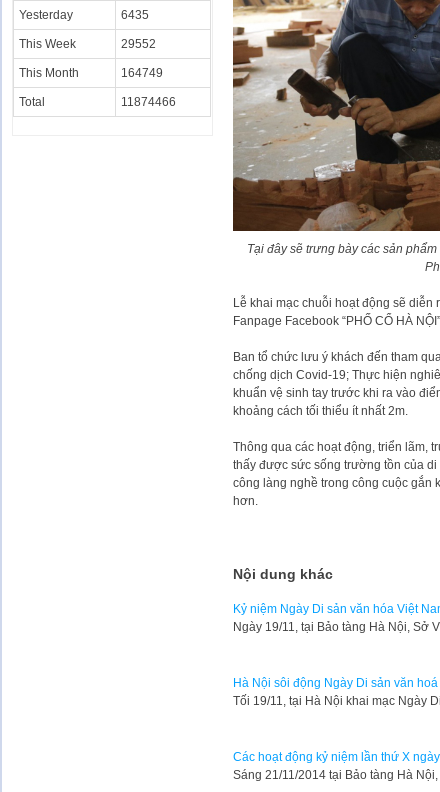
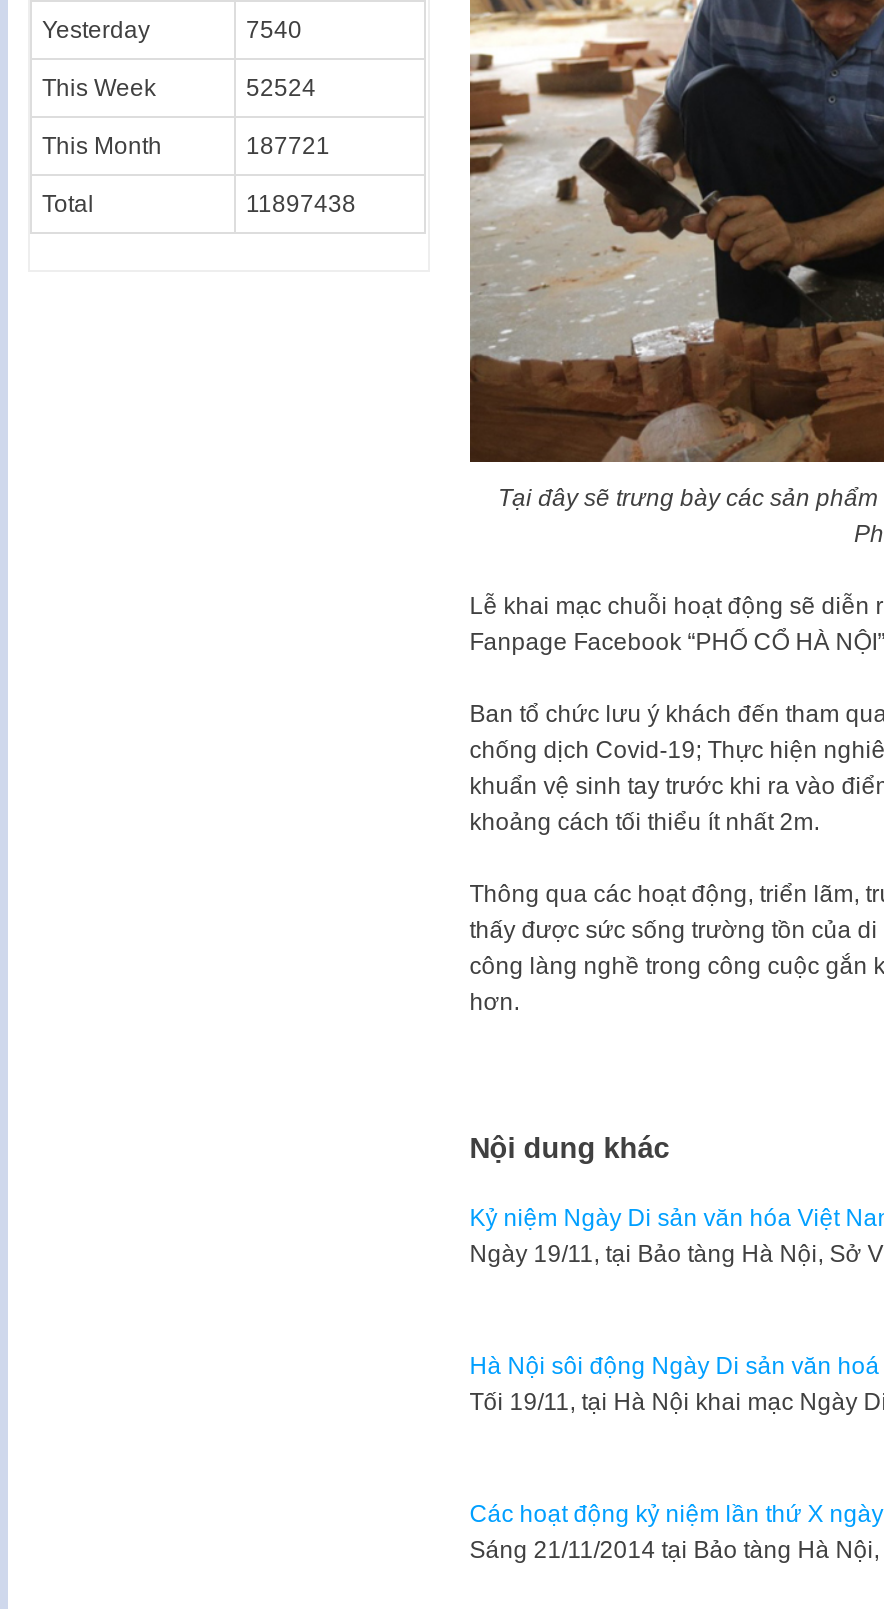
[121,8,149,22] 6435 -> [246,16,302,44] 7540
[121,37,156,51] 29552 -> [246,74,316,102] 52524
[121,66,163,80] 164749 -> [246,132,330,160] 187721
[121,95,176,109] 11874466 -> [246,190,356,218] 11897438

